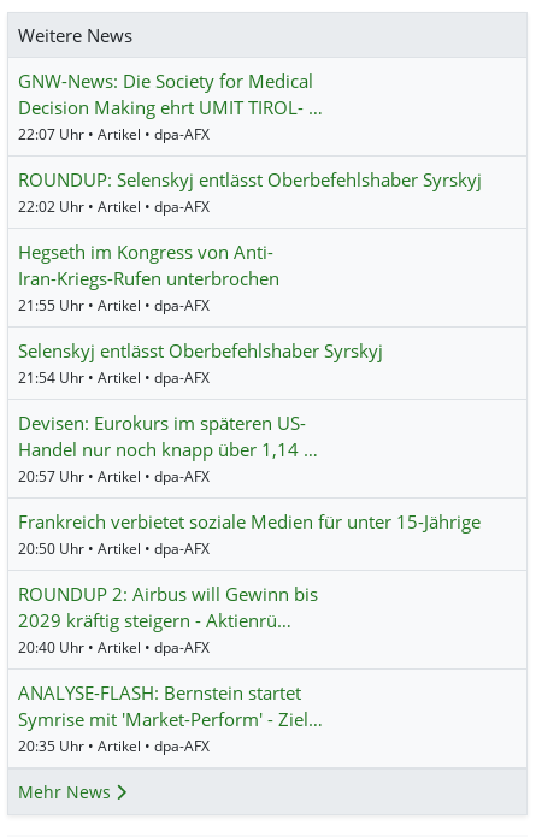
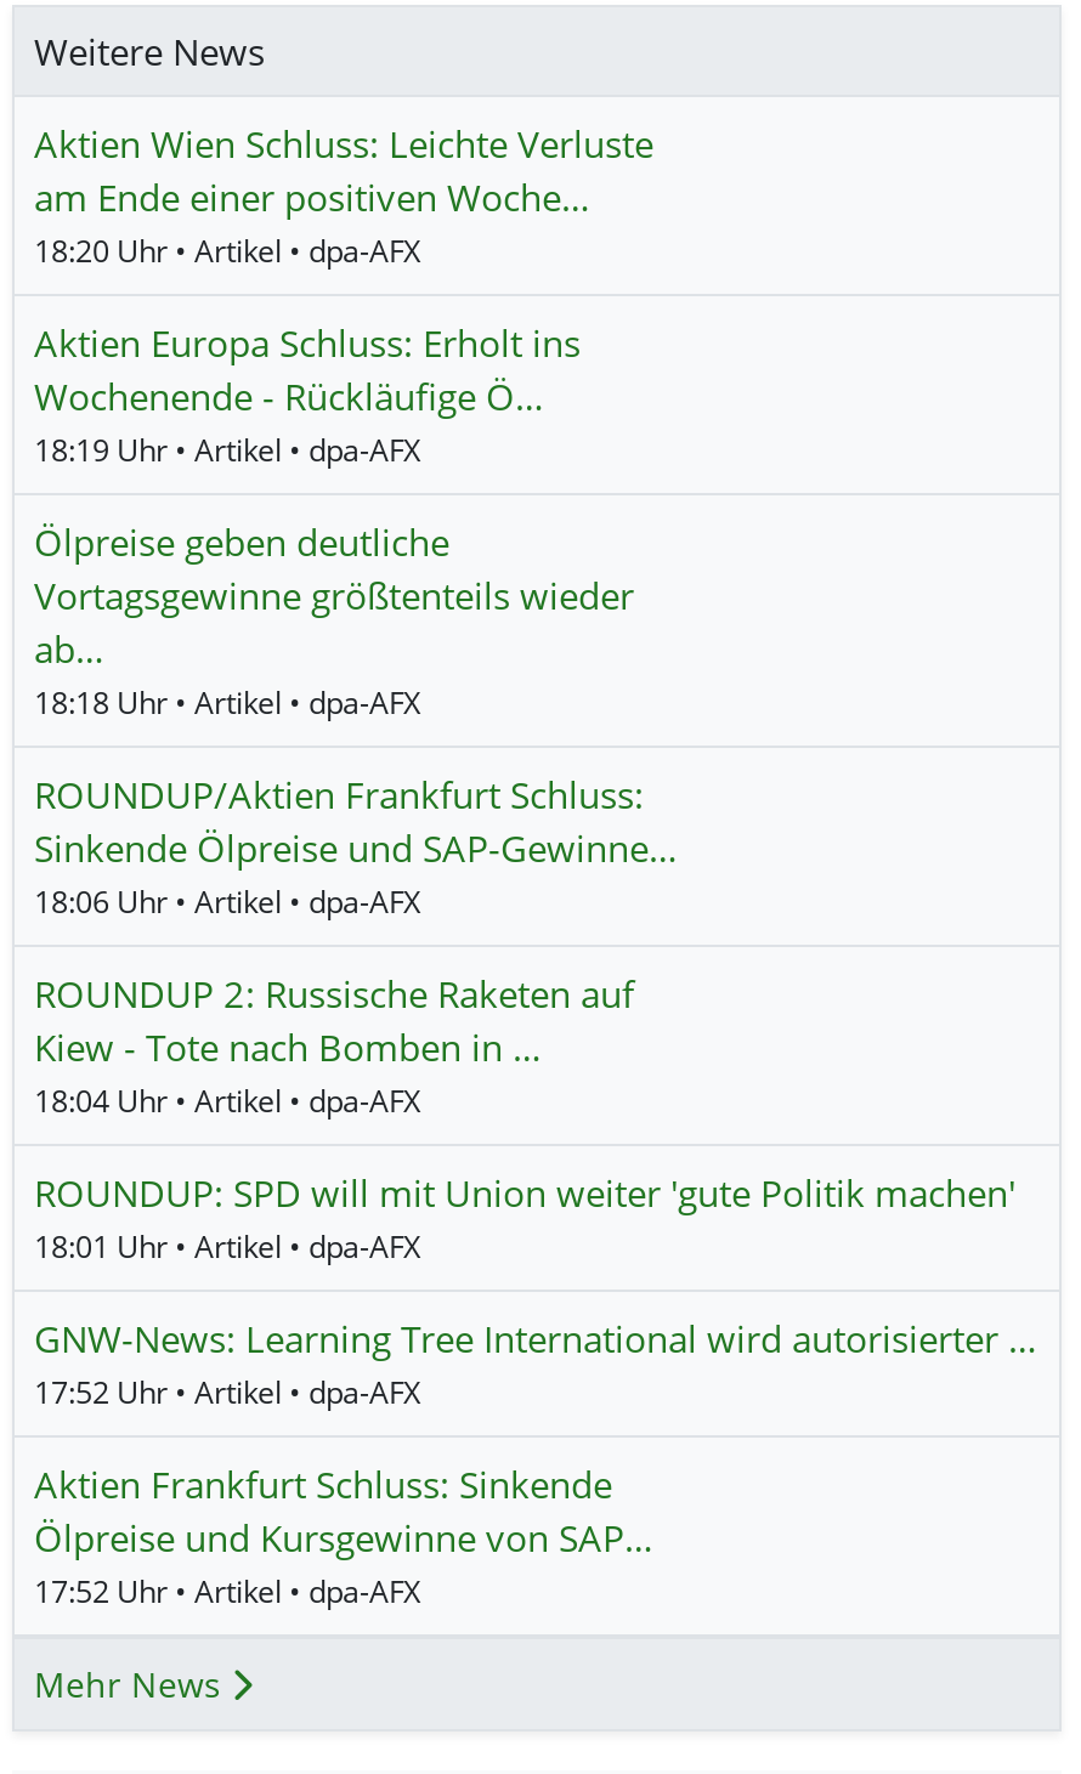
[18,69,323,145] GNW-News: Die Society for Medical | Decision Making ehrt UMIT TIROL- … | 22:07 Uhr • Artikel • dpa-AFX -> [34,119,653,272] Aktien Wien Schluss: Leichte Verluste | am Ende einer positiven Woche… | 18:20 Uhr • Artikel • dpa-AFX
[18,168,482,217] ROUNDUP: Selenskyj entlässt Oberbefehlshaber Syrskyj | 22:02 Uhr • Artikel • dpa-AFX -> [34,319,581,472] Aktien Europa Schluss: Erholt ins | Wochenende - Rückläufige Ö… | 18:19 Uhr • Artikel • dpa-AFX
[18,240,279,316] Hegseth im Kongress von Anti- | Iran-Kriegs-Rufen unterbrochen | 21:55 Uhr • Artikel • dpa-AFX -> [34,518,634,724] Ölpreise geben deutliche | Vortagsgewinne größtenteils wieder | ab… | 18:18 Uhr • Artikel • dpa-AFX
[18,339,383,388] Selenskyj entlässt Oberbefehlshaber Syrskyj | 21:54 Uhr • Artikel • dpa-AFX -> [34,770,678,923] ROUNDUP/Aktien Frankfurt Schluss: | Sinkende Ölpreise und SAP-Gewinne… | 18:06 Uhr • Artikel • dpa-AFX
[18,411,318,487] Devisen: Eurokurs im späteren US- | Handel nur noch knapp über 1,14 … | 20:57 Uhr • Artikel • dpa-AFX -> [34,969,634,1122] ROUNDUP 2: Russische Raketen auf | Kiew - Tote nach Bomben in … | 18:04 Uhr • Artikel • dpa-AFX
[18,510,481,559] Frankreich verbietet soziale Medien für unter 15-Jährige | 20:50 Uhr • Artikel • dpa-AFX -> [34,1169,1015,1268] ROUNDUP: SPD will mit Union weiter 'gute Politik machen' | 18:01 Uhr • Artikel • dpa-AFX
[18,582,318,658] ROUNDUP 2: Airbus will Gewinn bis | 2029 kräftig steigern - Aktienrü… | 20:40 Uhr • Artikel • dpa-AFX -> [34,1314,1037,1414] GNW-News: Learning Tree International wird autorisierter … | 17:52 Uhr • Artikel • dpa-AFX
[18,681,323,757] ANALYSE-FLASH: Bernstein startet | Symrise mit 'Market-Perform' - Ziel… | 20:35 Uhr • Artikel • dpa-AFX -> [34,1460,653,1613] Aktien Frankfurt Schluss: Sinkende | Ölpreise und Kursgewinne von SAP… | 17:52 Uhr • Artikel • dpa-AFX

